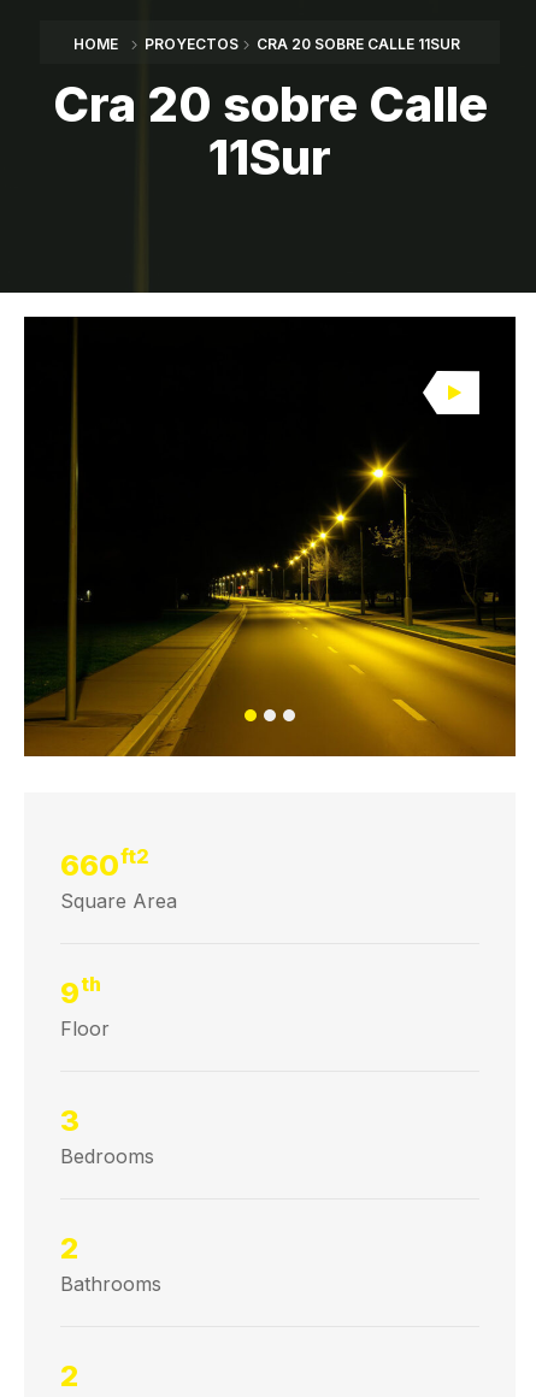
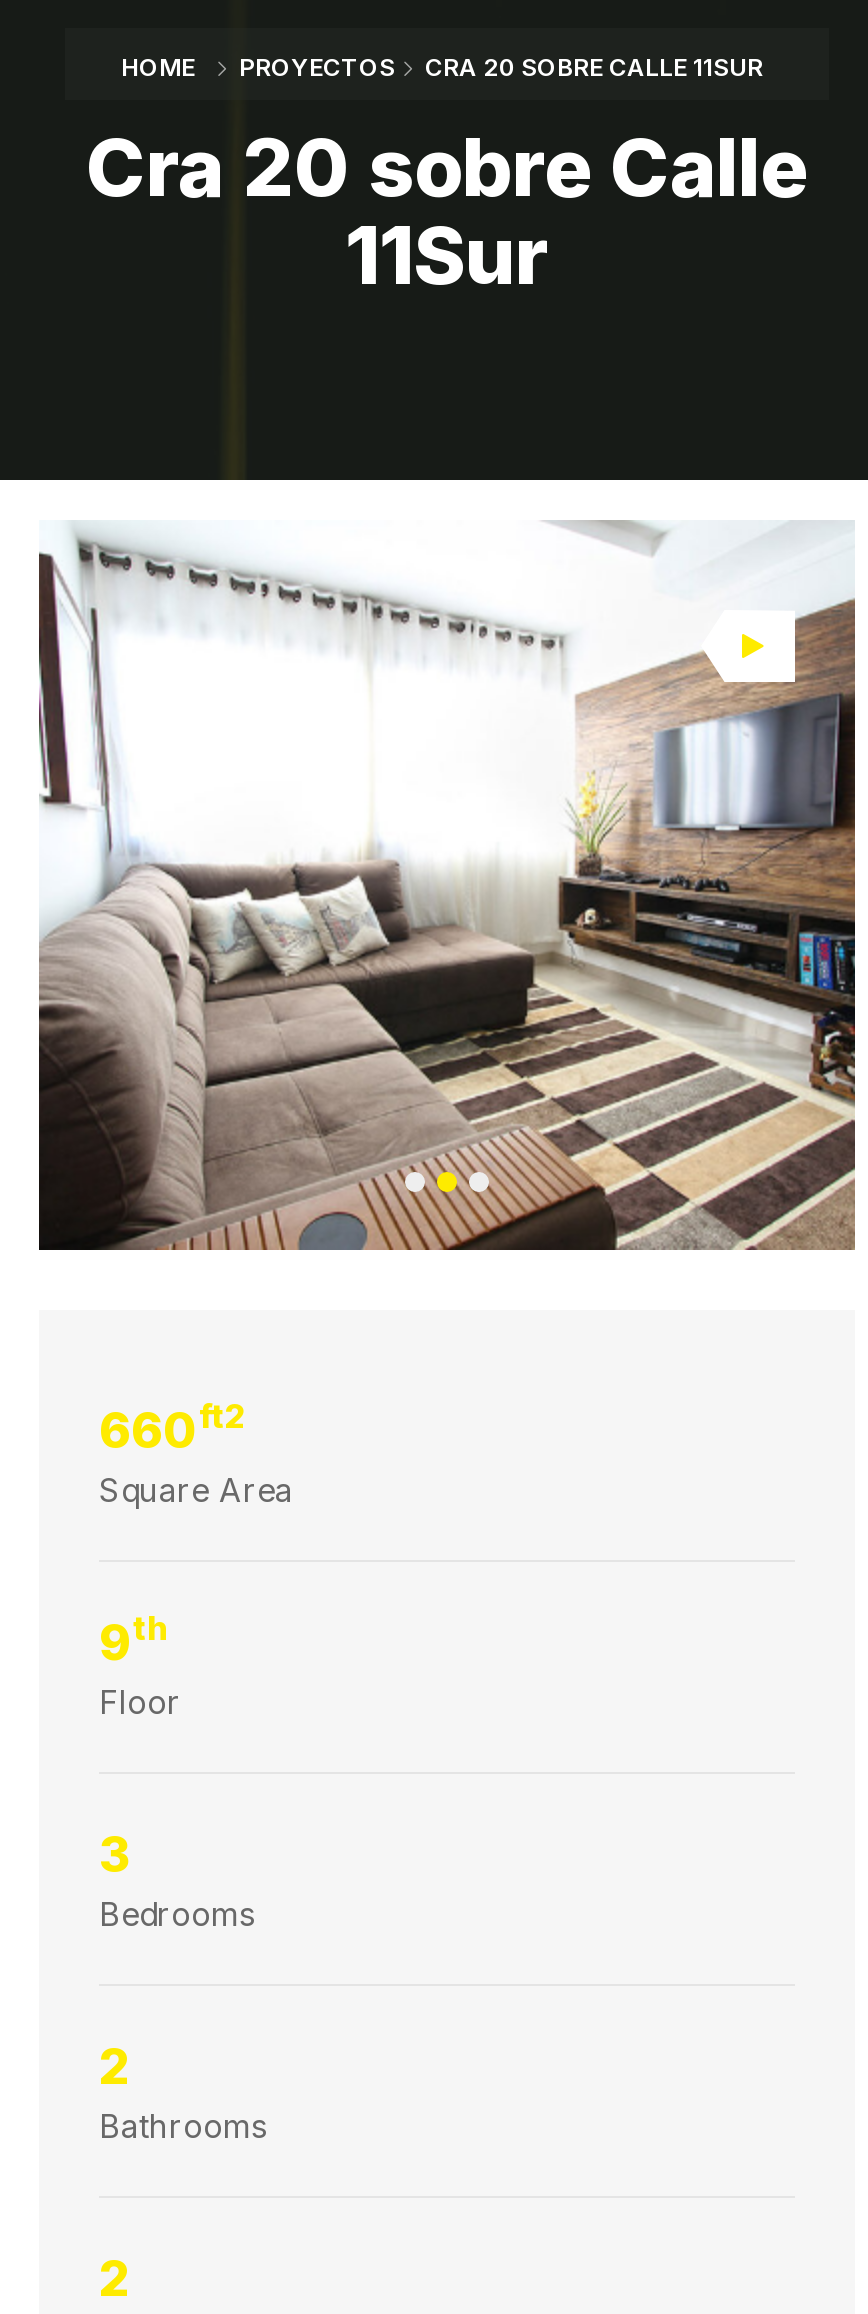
[23,316,517,758] [image] -> [37,520,857,1252] [image]

